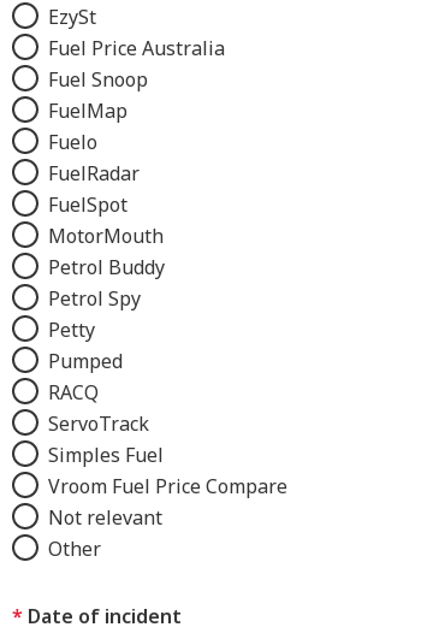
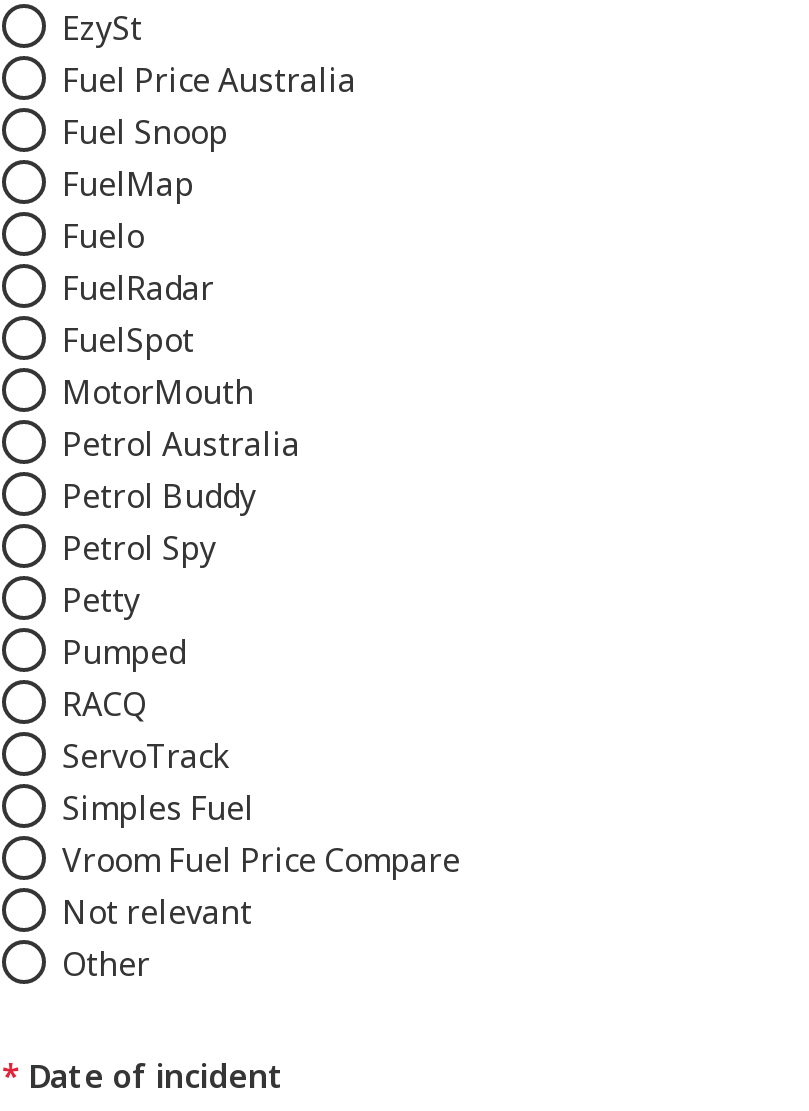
none -> [62,422,300,466] Petrol Australia

